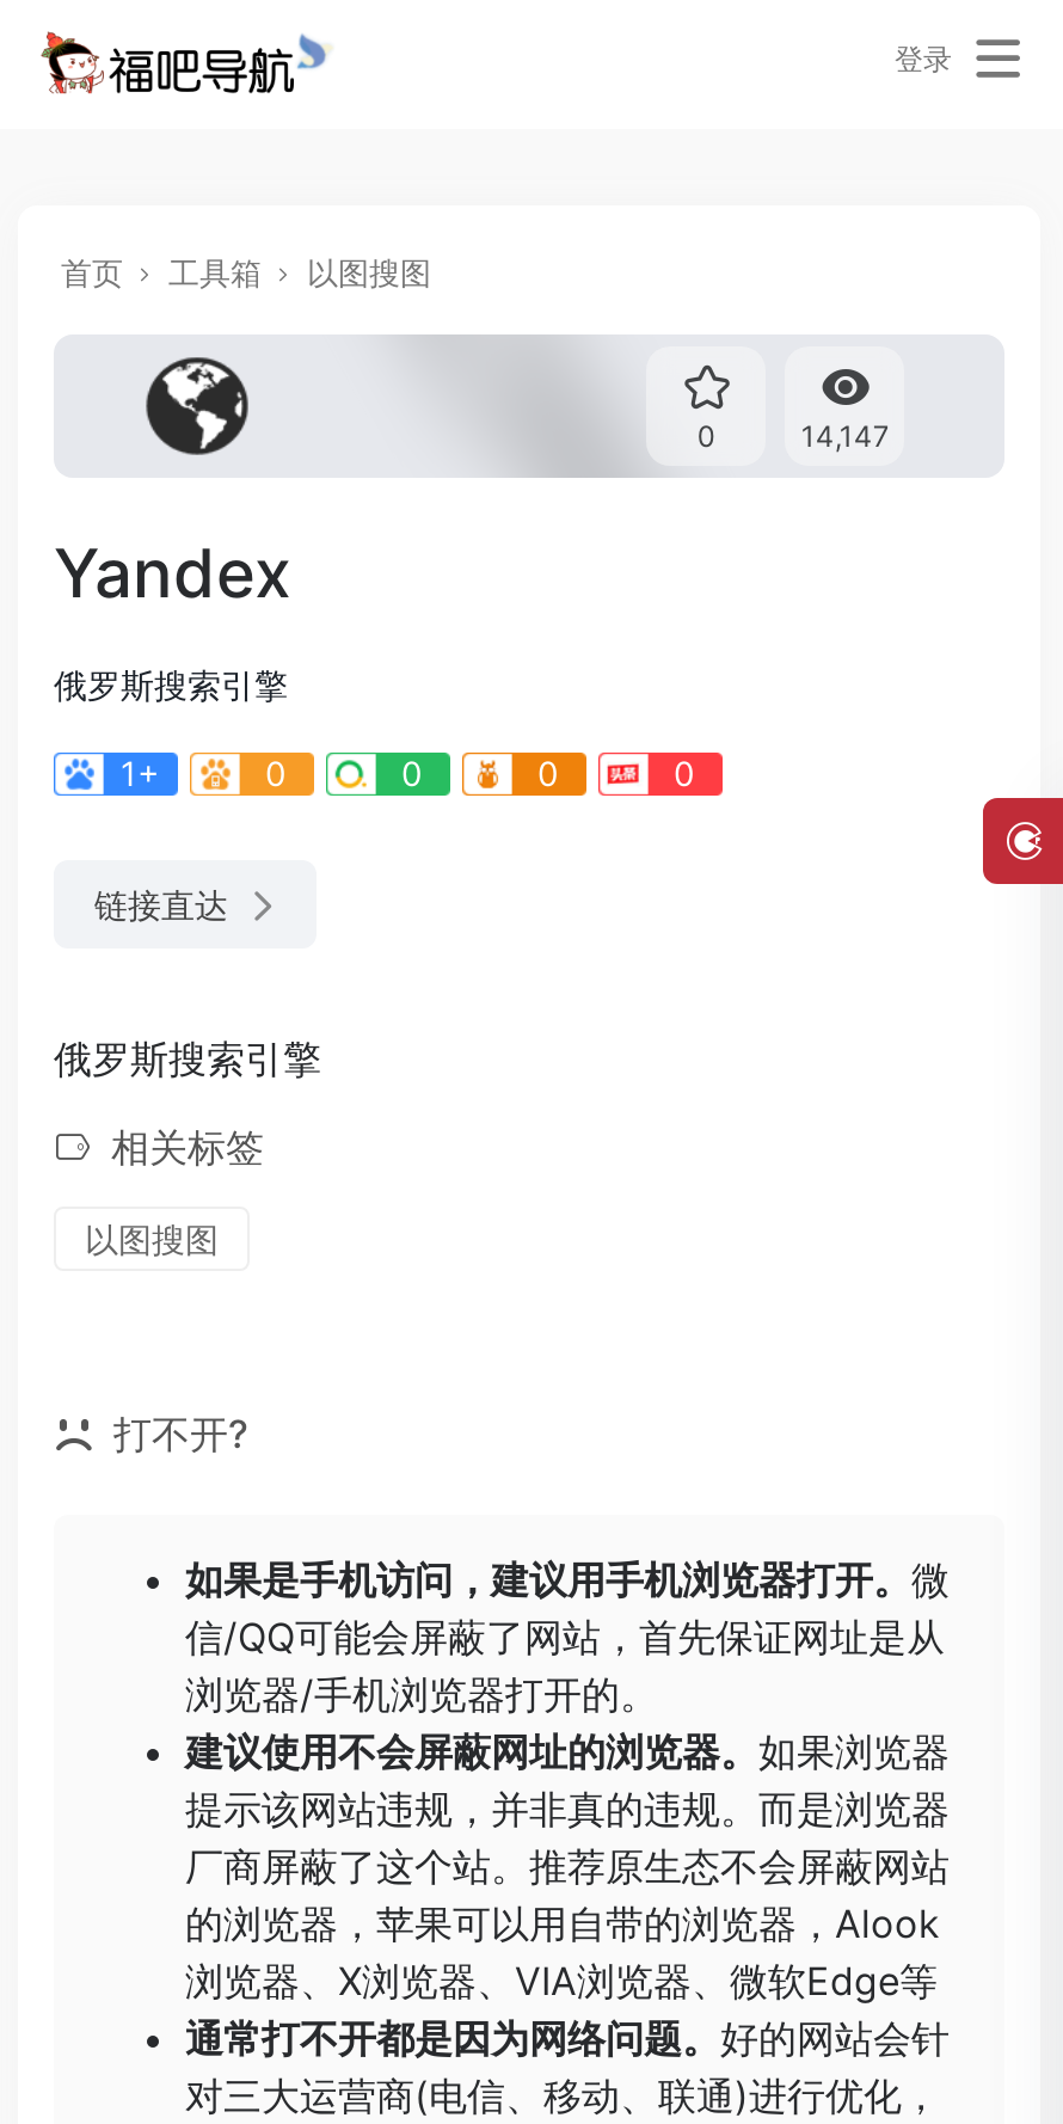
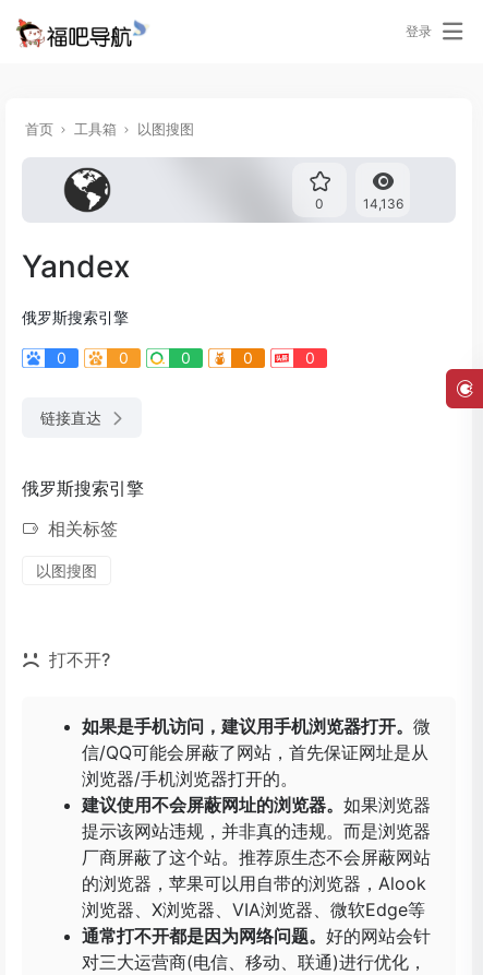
[801,417,890,453] 14,147 -> [363,195,403,211] 14,136
[121,753,159,793] 1+ -> [56,348,66,367] 0

